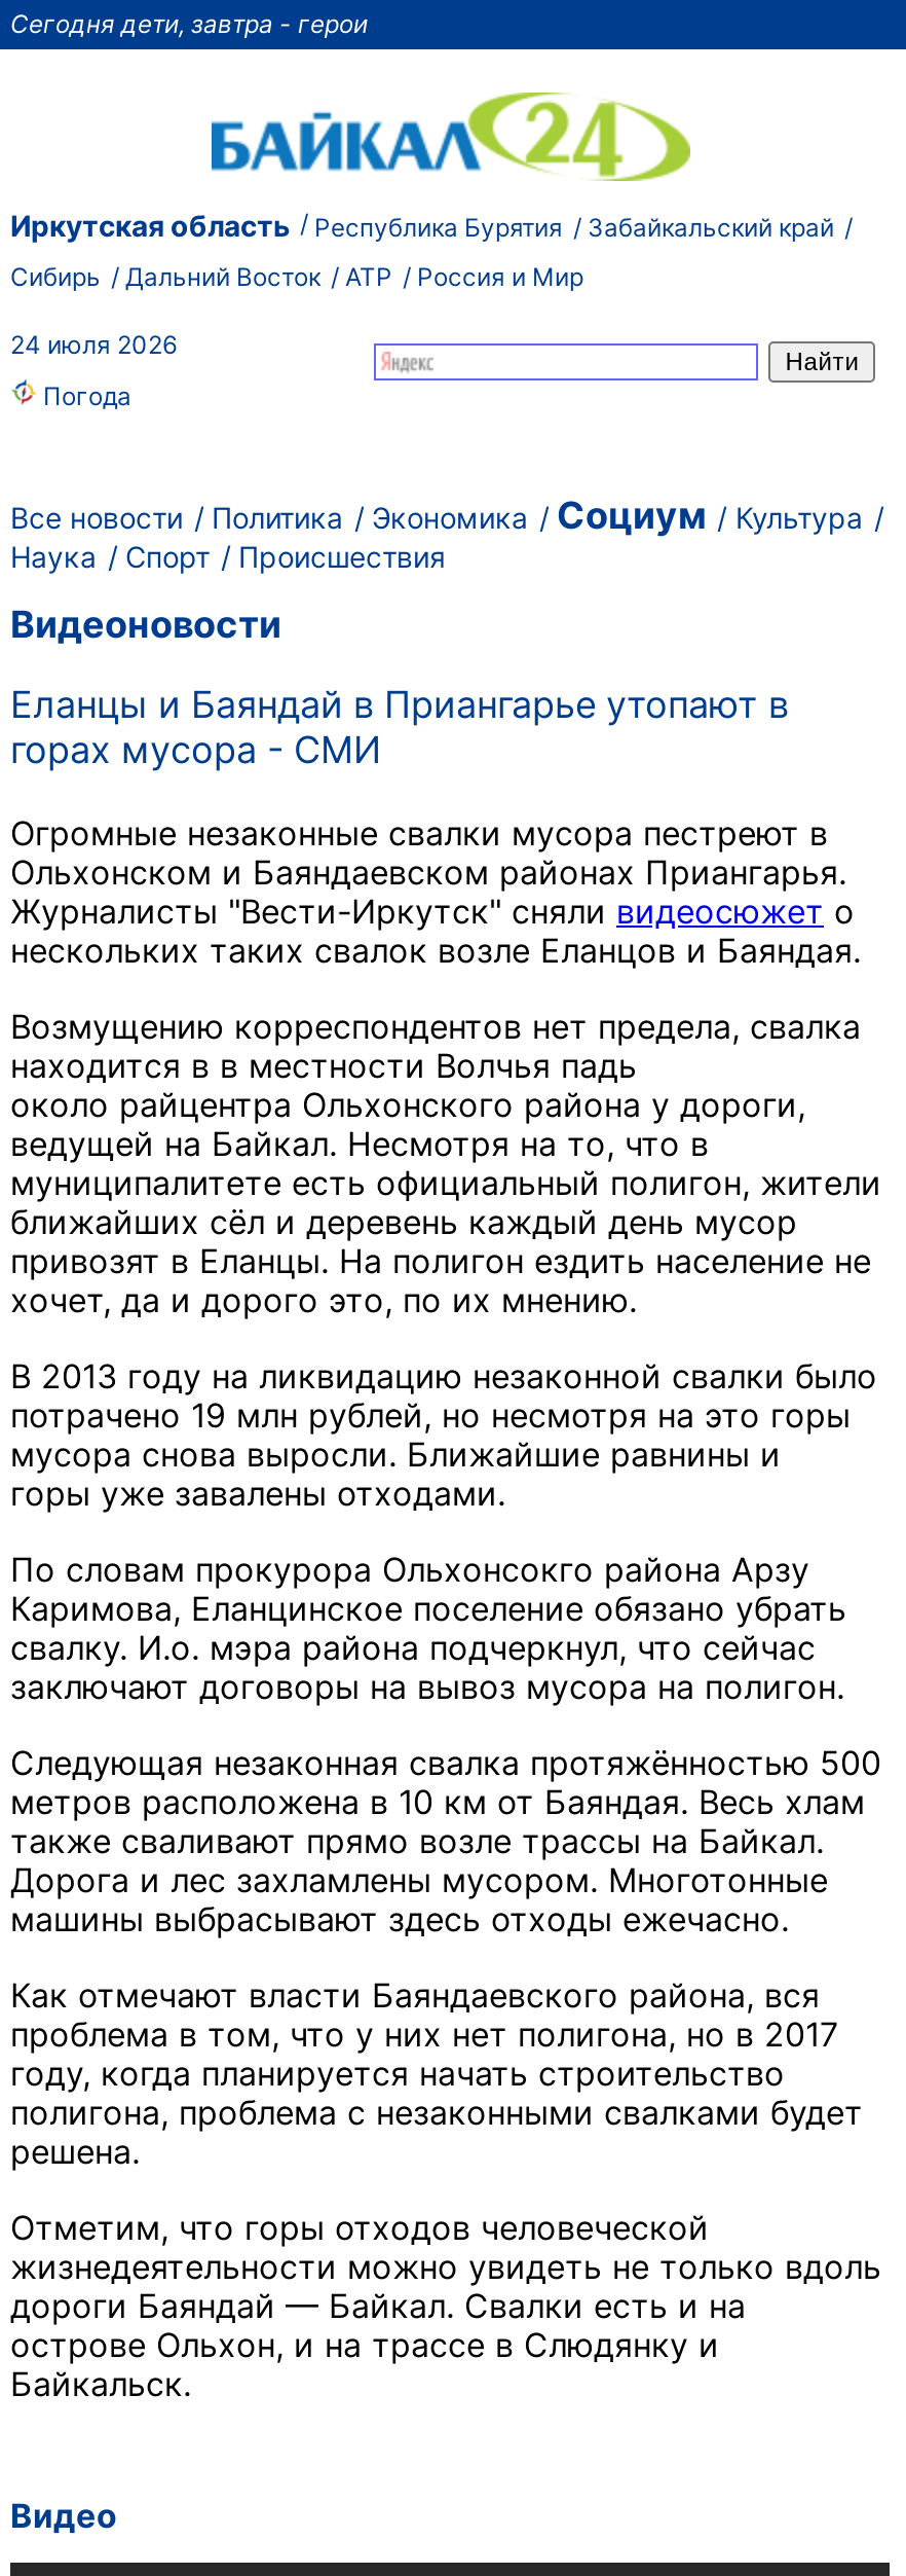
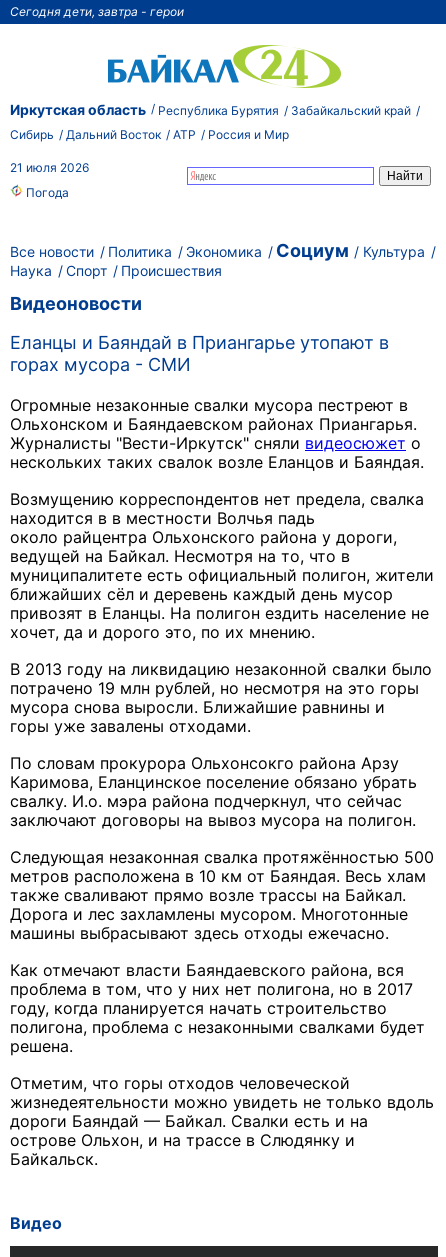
[10,329,177,360] 24 июля 2026 -> [10,160,89,175] 21 июля 2026

